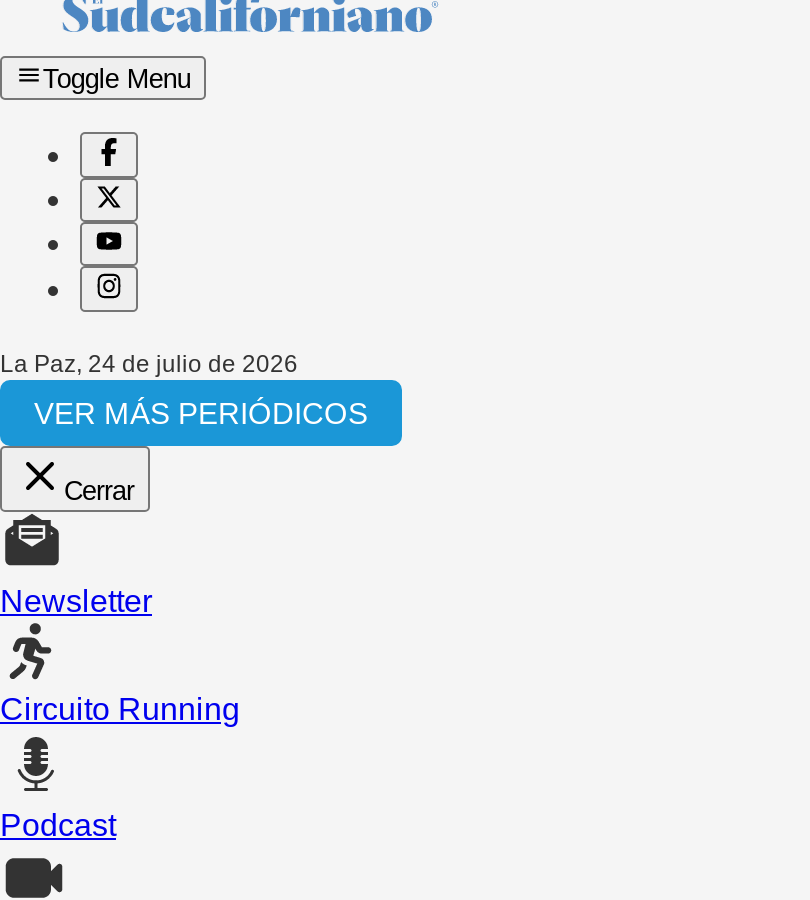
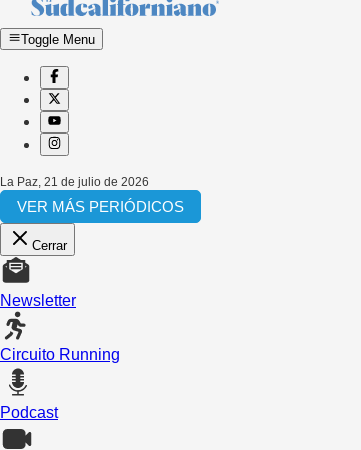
[0,349,298,377] La Paz, 24 de julio de 2026 -> [0,175,149,189] La Paz, 21 de julio de 2026

